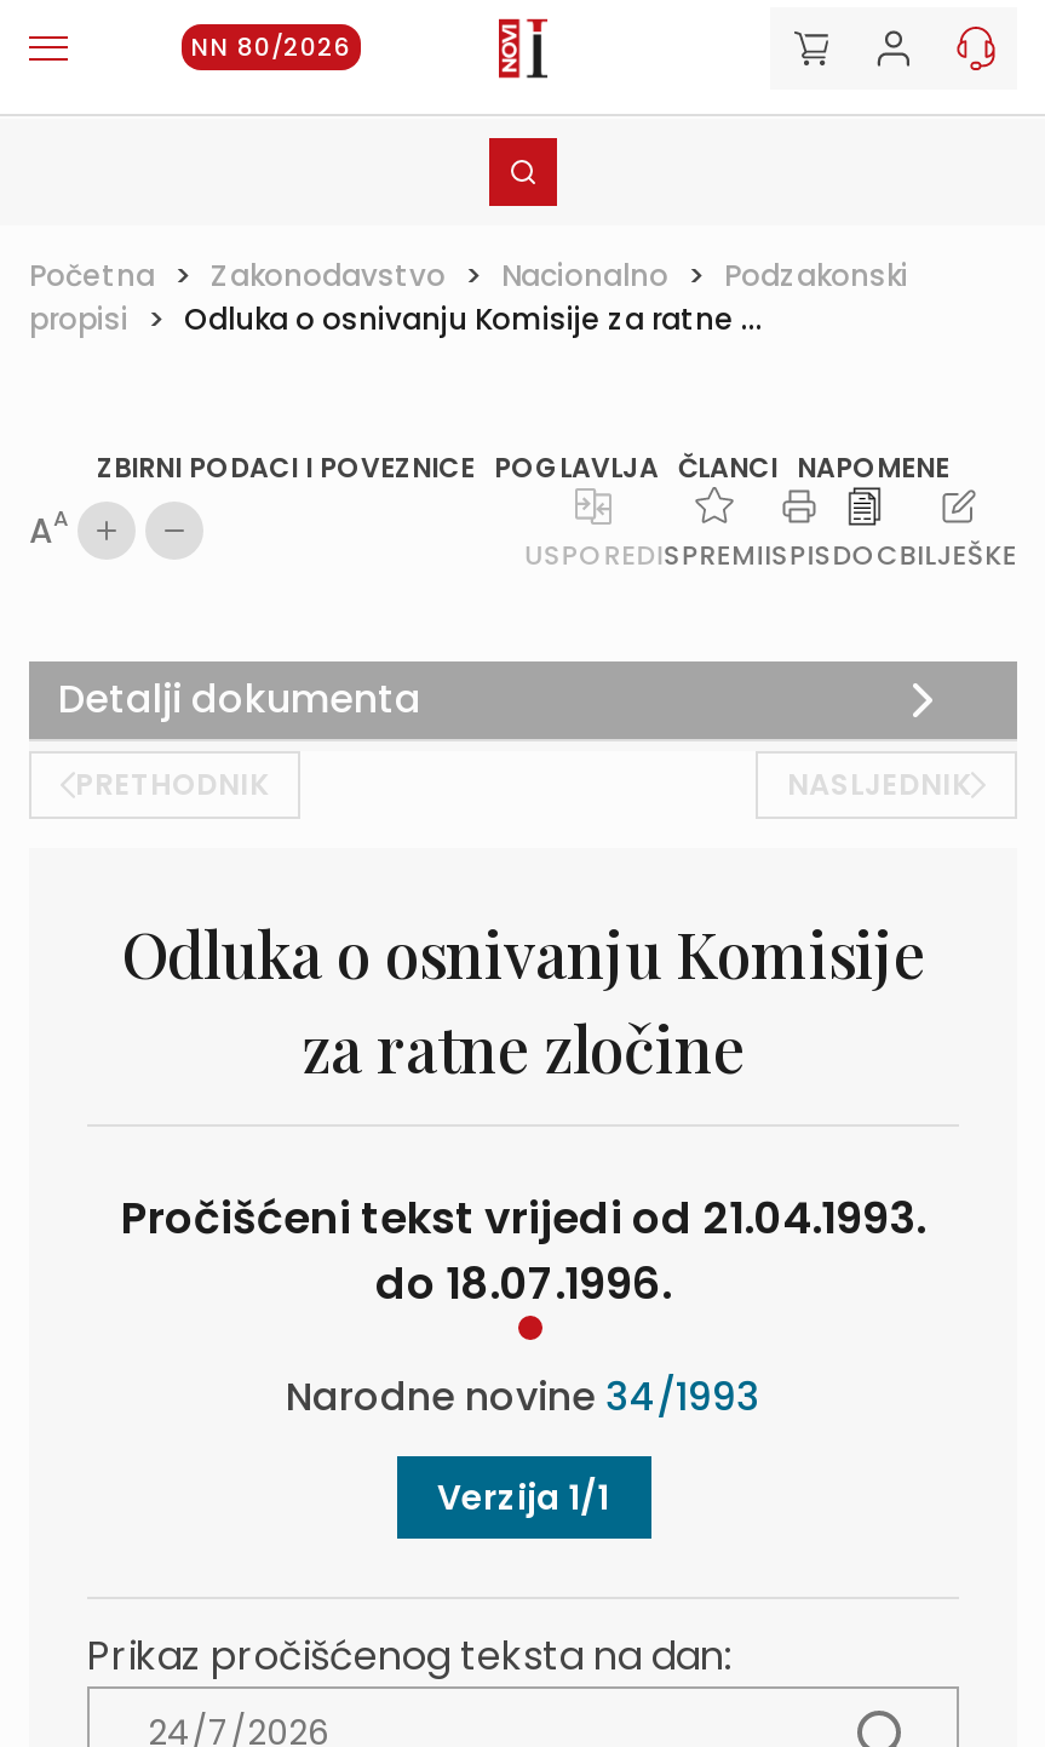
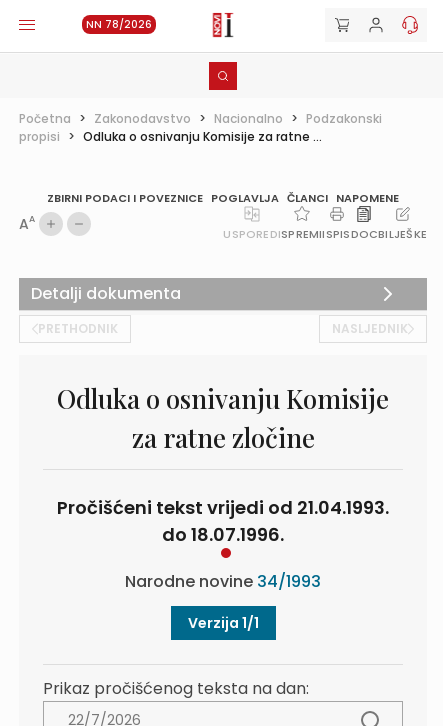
[191,29,351,65] NN 80/2026 -> [86,17,152,32] NN 78/2026

